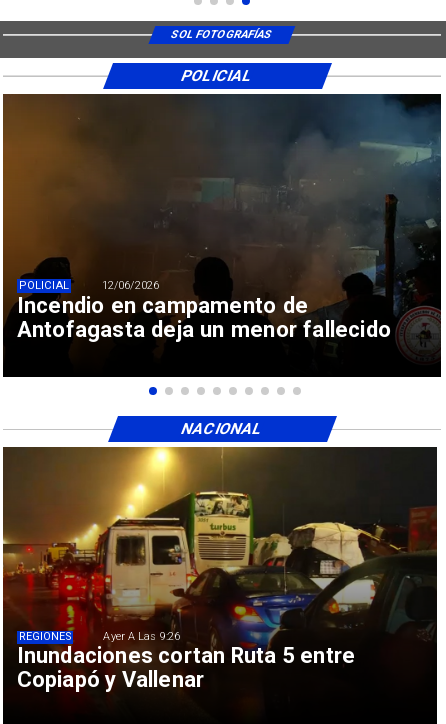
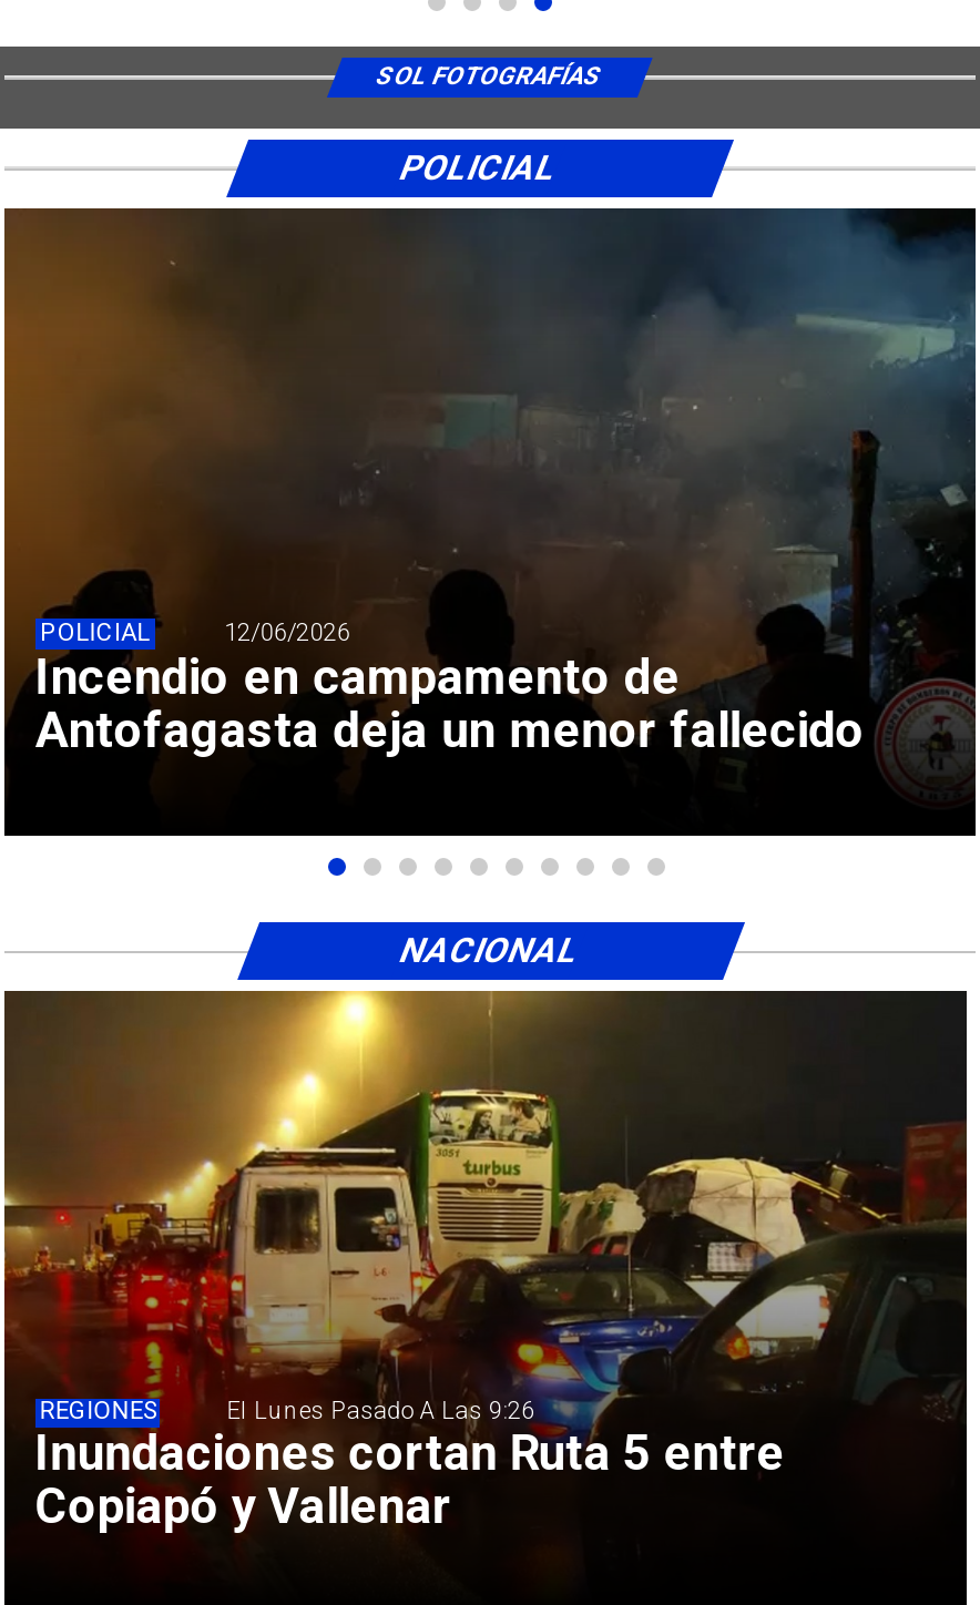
[103,630,180,643] Ayer A Las 9:26 -> [227,1398,535,1426] El Lunes Pasado A Las 9:26

